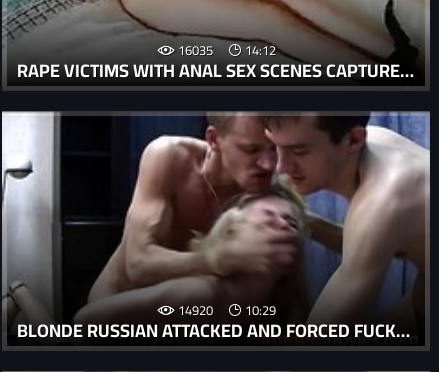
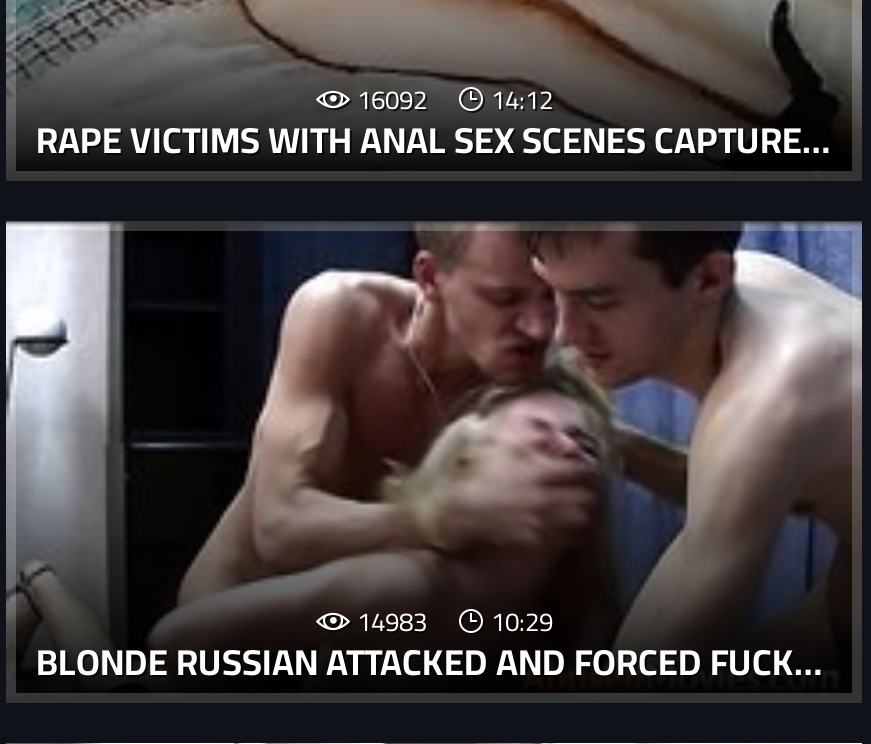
[177,37,275,61] 16035 14:12 -> [357,75,553,123] 16092 14:12
[177,298,275,322] 14920 10:29 -> [357,596,553,644] 14983 10:29

